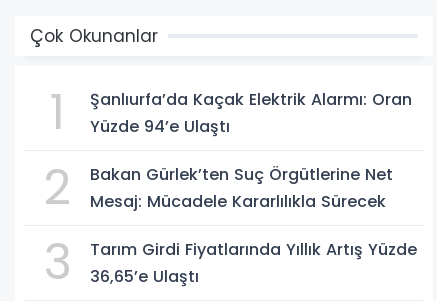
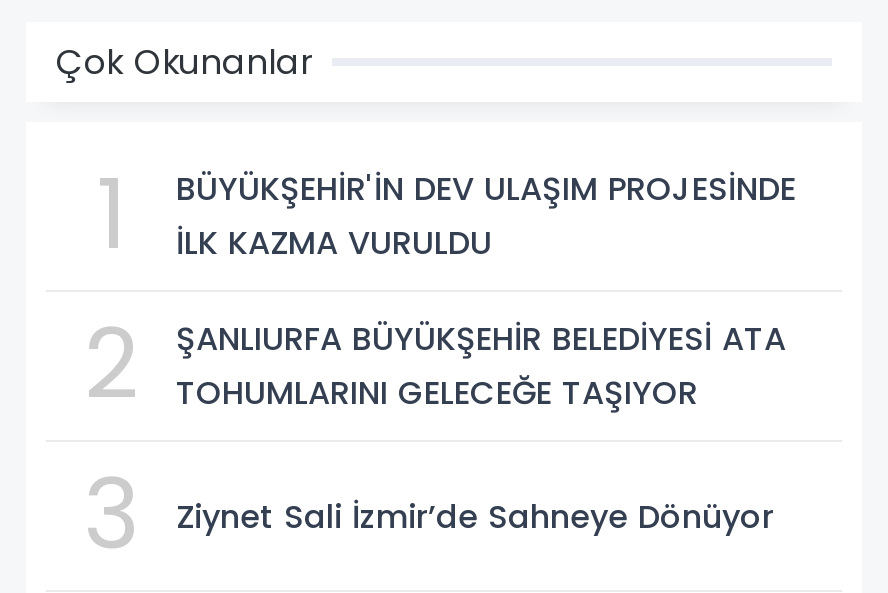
[90,88,412,138] Şanlıurfa’da Kaçak Elektrik Alarmı: Oran | Yüzde 94’e Ulaştı -> [176,166,796,266] BÜYÜKŞEHİR'İN DEV ULAŞIM PROJESİNDE | İLK KAZMA VURULDU
[90,163,393,213] Bakan Gürlek’ten Suç Örgütlerine Net | Mesaj: Mücadele Kararlılıkla Sürecek -> [176,316,786,416] ŞANLIURFA BÜYÜKŞEHİR BELEDİYESİ ATA | TOHUMLARINI GELECEĞE TAŞIYOR
[90,238,417,288] Tarım Girdi Fiyatlarında Yıllık Artış Yüzde | 36,65’e Ulaştı -> [176,493,774,539] Ziynet Sali İzmir’de Sahneye Dönüyor

